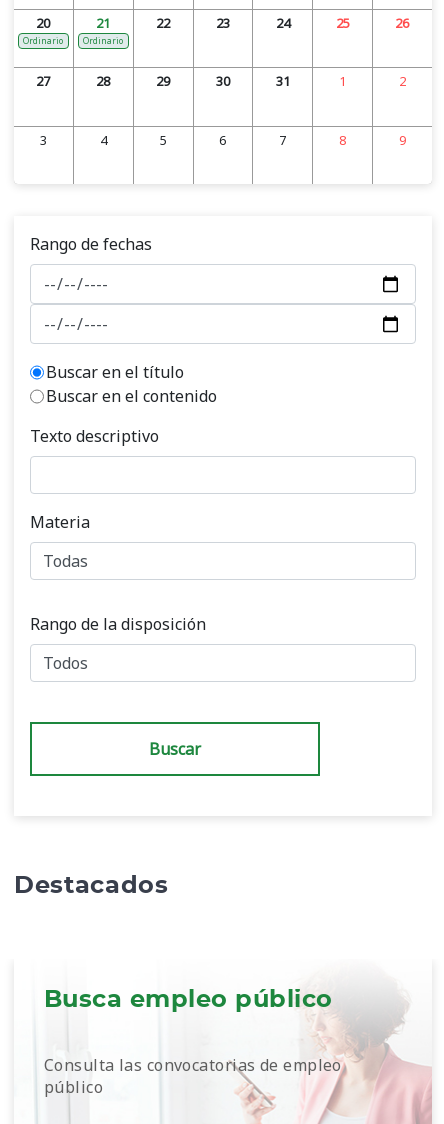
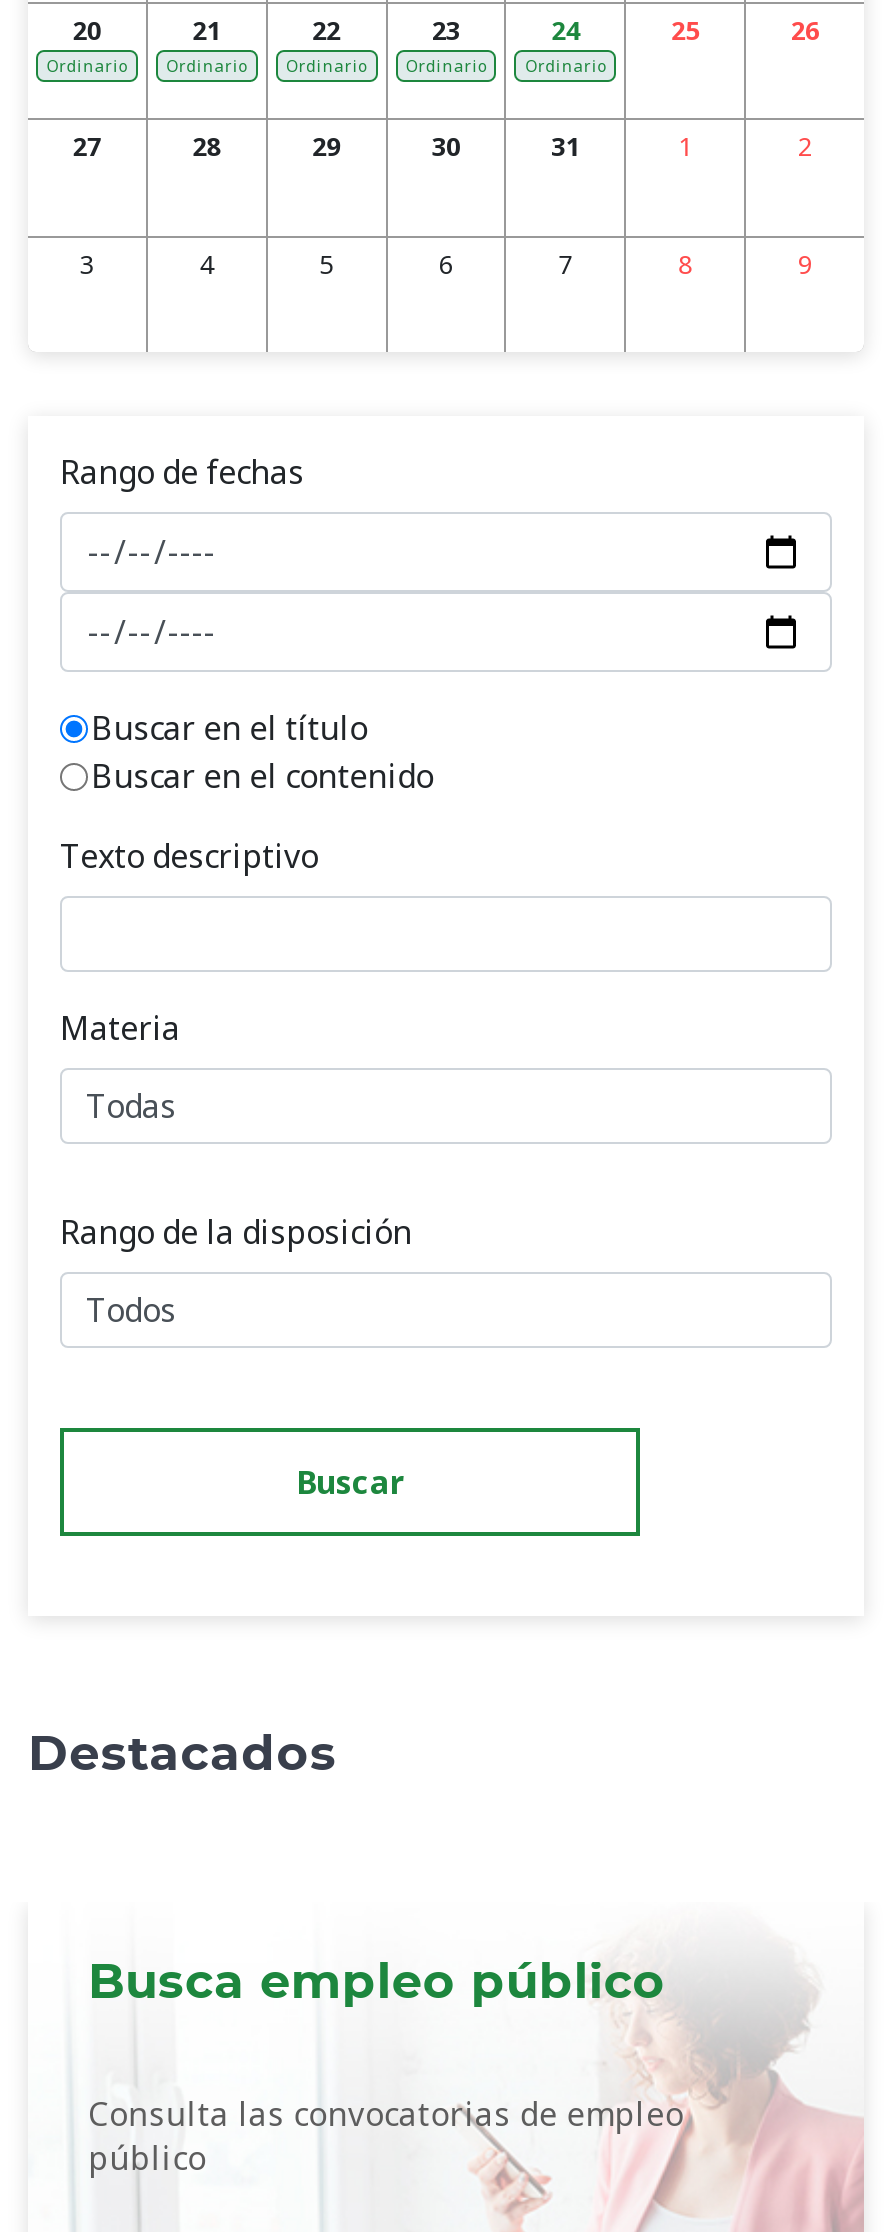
none -> [286,53,366,75] Ordinario
none -> [406,53,486,75] Ordinario
none -> [526,53,606,75] Ordinario

